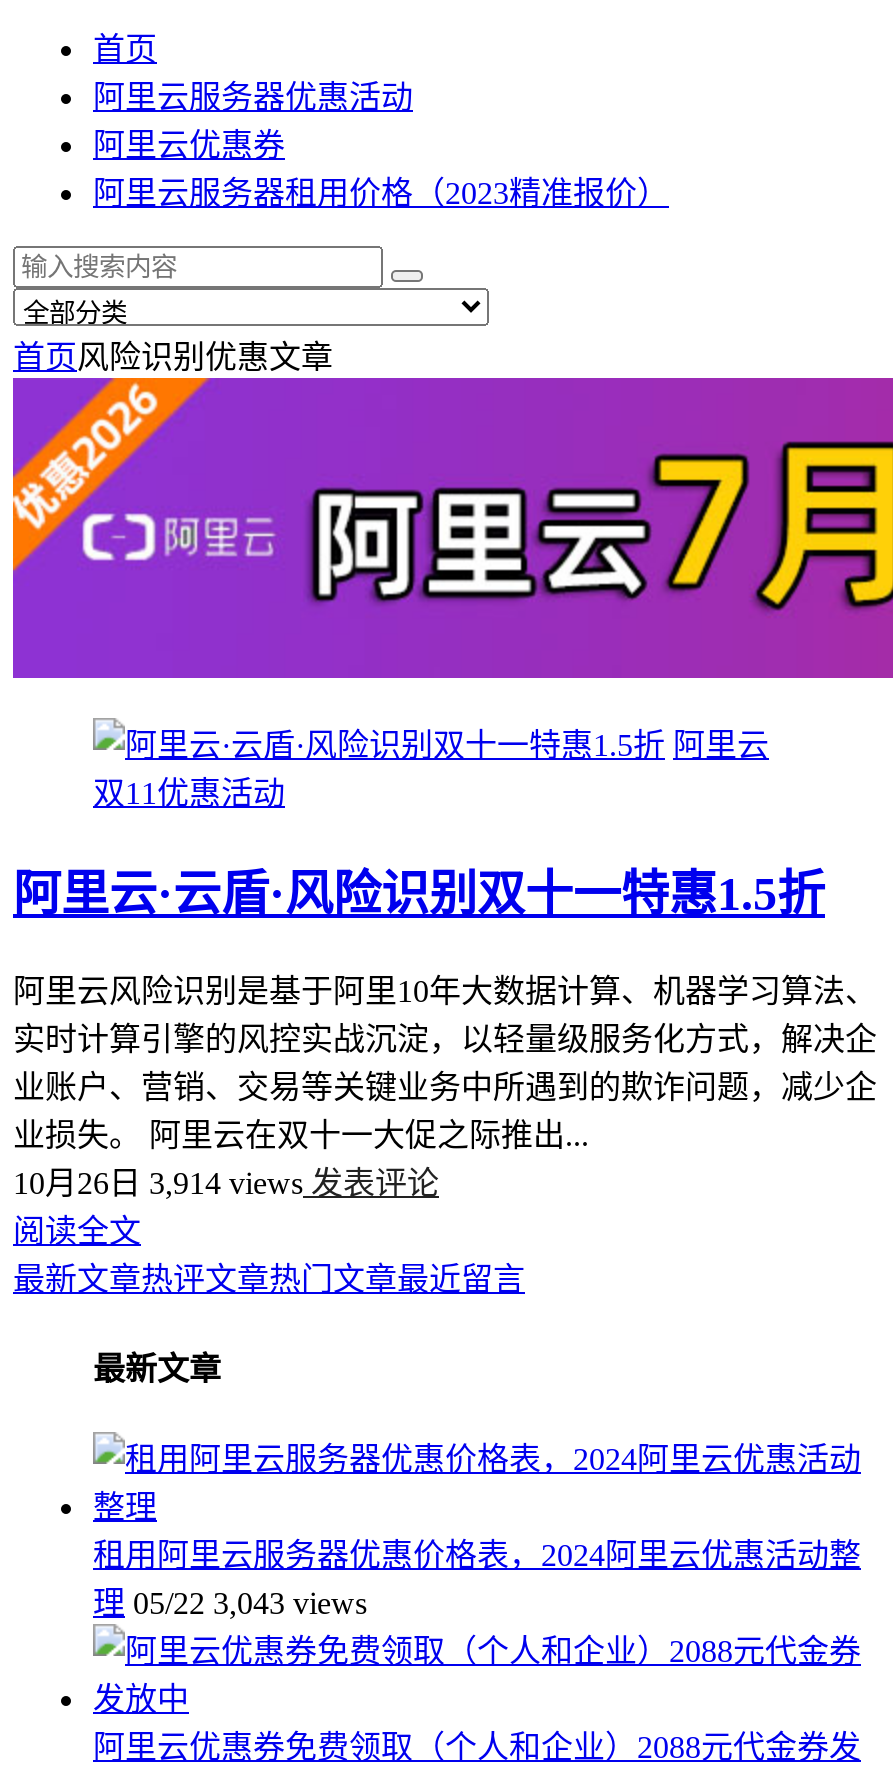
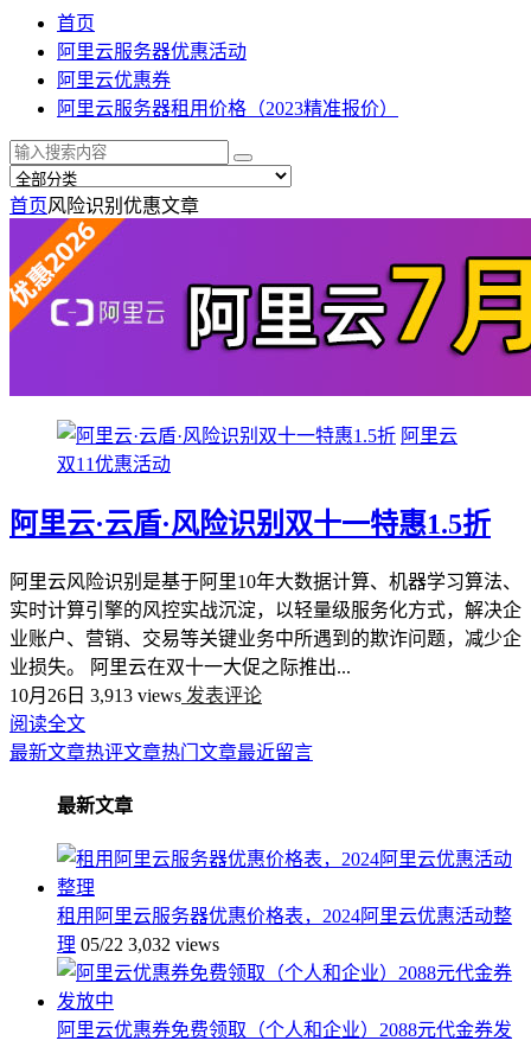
[13,1166,439,1200] 10月26日3,914 views发表评论 -> [9,685,262,705] 10月26日3,913 views发表评论
[93,1587,367,1621] 理 05/22 3,043 views -> [57,935,219,955] 理 05/22 3,032 views

